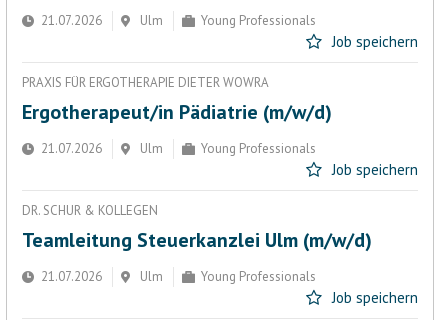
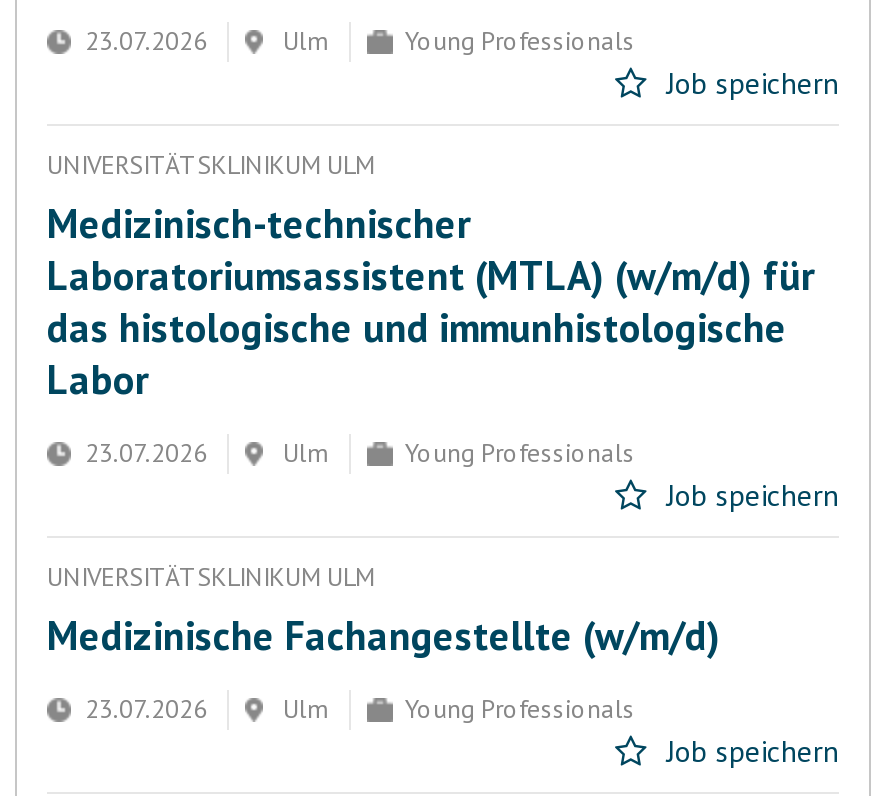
[41,12,102,29] 21.07.2026 -> [85,24,207,58] 23.07.2026
[22,74,332,125] PRAXIS FÜR ERGOTHERAPIE DIETER WOWRA | Ergotherapeut/in Pädiatrie (m/w/d) -> [47,148,815,406] UNIVERSITÄTSKLINIKUM ULM | Medizinisch-technischer | Laboratoriumsassistent (MTLA) (w/m/d) für | das histologische und immunhistologische | Labor
[41,140,102,157] 21.07.2026 -> [85,436,207,470] 23.07.2026
[22,202,372,253] DR. SCHUR & KOLLEGEN | Teamleitung Steuerkanzlei Ulm (m/w/d) -> [47,560,721,662] UNIVERSITÄTSKLINIKUM ULM | Medizinische Fachangestellte (w/m/d)
[41,268,102,285] 21.07.2026 -> [85,692,207,726] 23.07.2026

